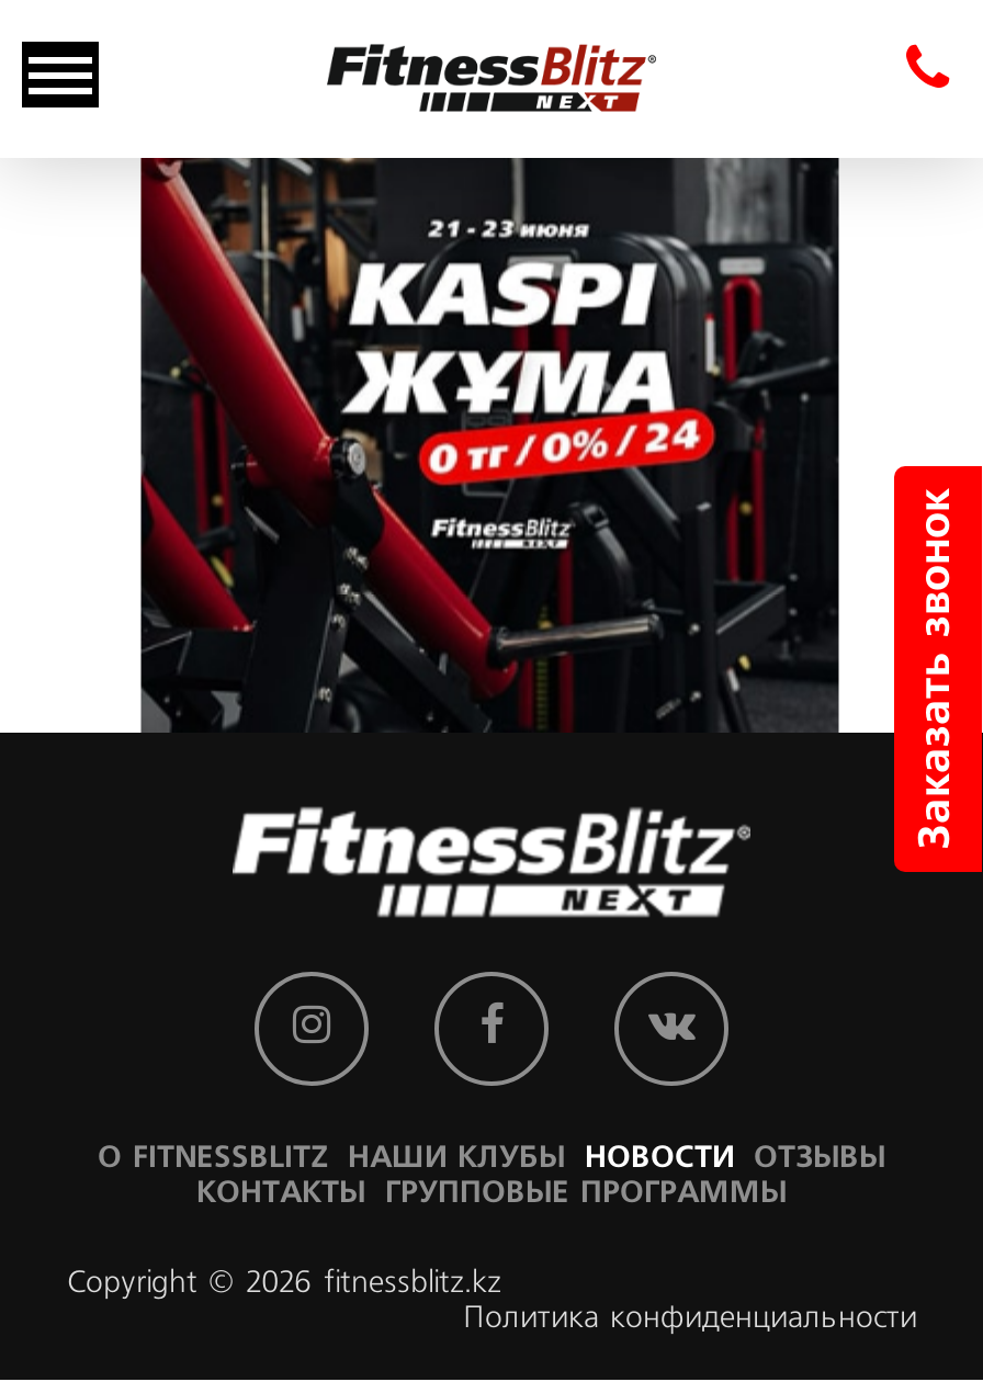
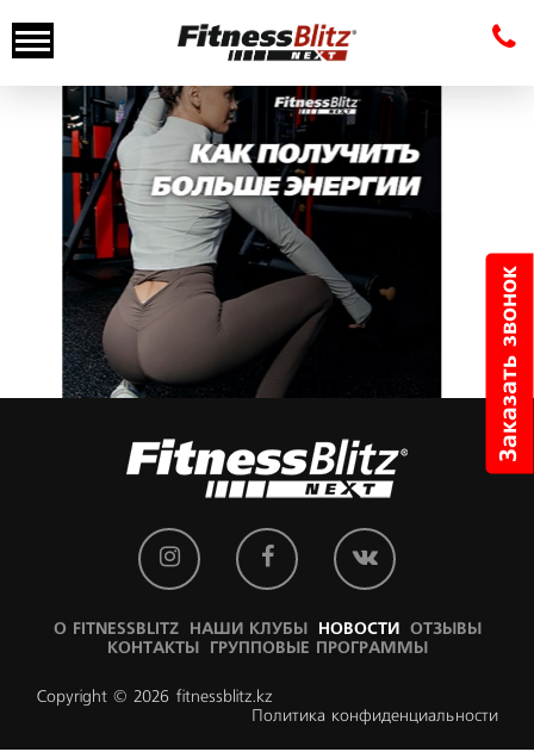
[114,156,840,735] [image] -> [61,85,455,399] [image]

